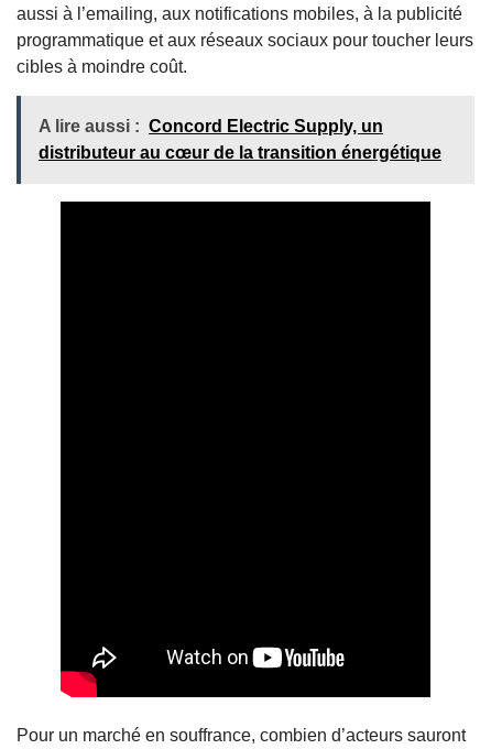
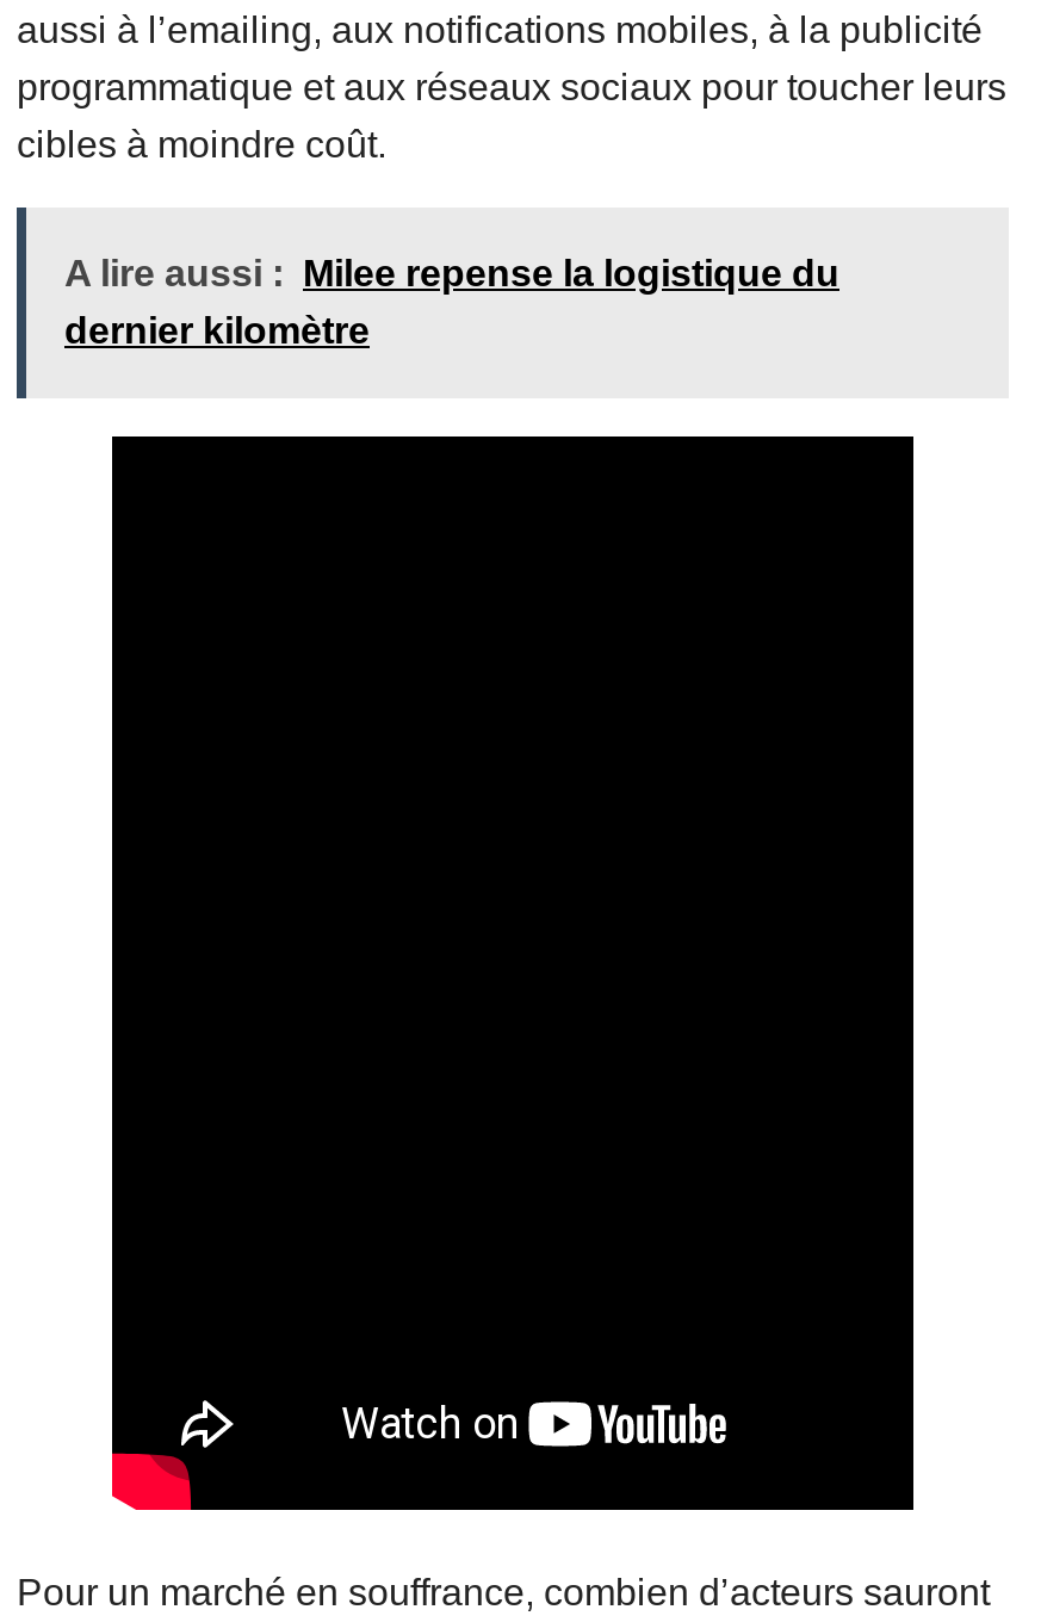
[39,117,441,162] A lire aussi : Concord Electric Supply, un | distributeur au cœur de la transition énergétique -> [64,254,839,351] A lire aussi : Milee repense la logistique du | dernier kilomètre

